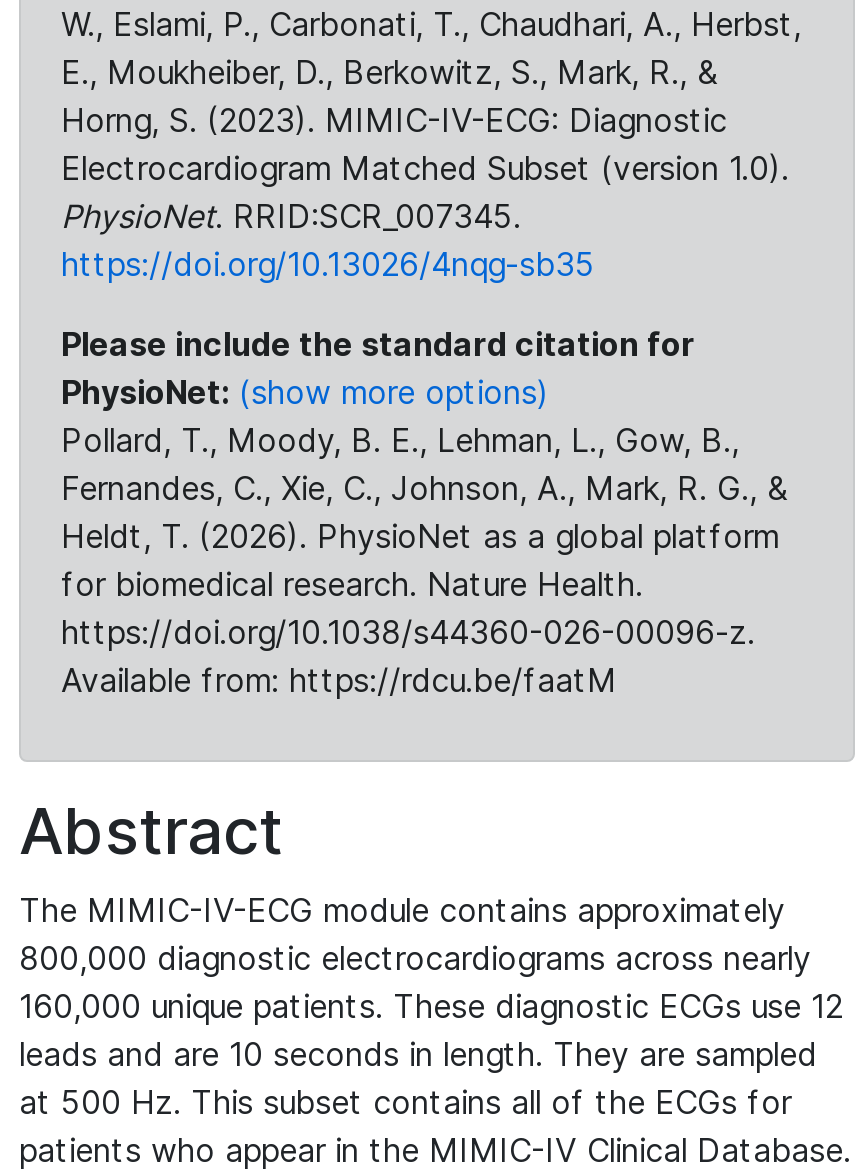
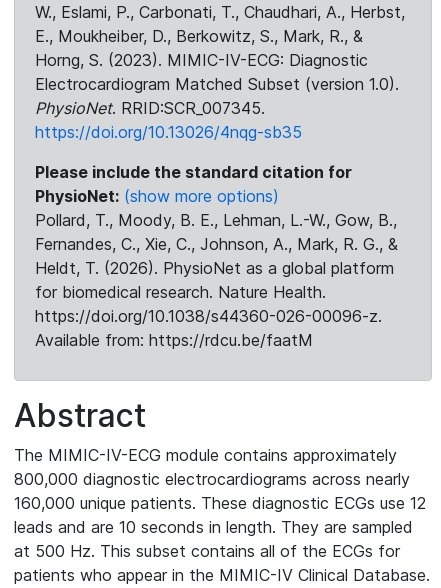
[61,420,739,460] Pollard, T., Moody, B. E., Lehman, L., Gow, B., -> [35,210,397,230] Pollard, T., Moody, B. E., Lehman, L.-W., Gow, B.,

